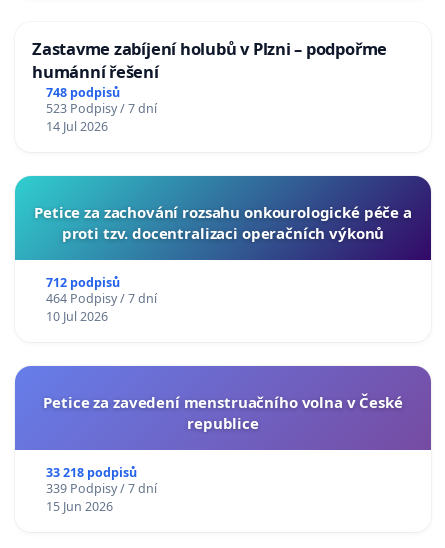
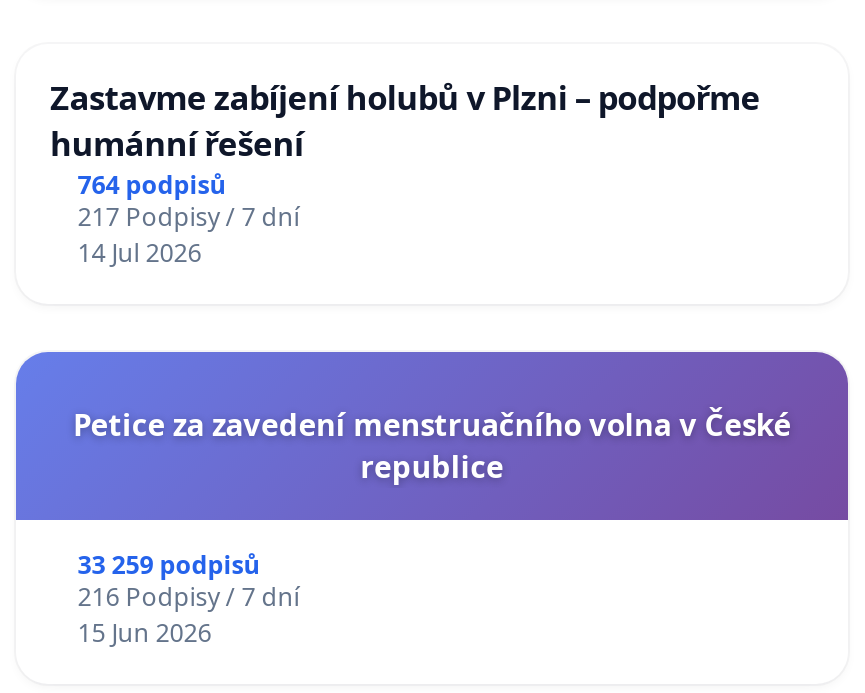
[46,84,120,101] 748 podpisů -> [78,167,226,201] 764 podpisů
[46,100,157,117] 523 Podpisy / 7 dní -> [78,199,300,233] 217 Podpisy / 7 dní
[15,175,430,325] [image] | Petice za zachování rozsahu onkourologické péče a | proti tzv. docentralizaci operačních výkonů | 712 podpisů | 464 Podpisy / 7 dní | 10 Jul 2026 -> none
[46,464,137,481] 33 218 podpisů -> [78,547,260,581] 33 259 podpisů
[46,480,157,497] 339 Podpisy / 7 dní -> [78,579,300,613] 216 Podpisy / 7 dní

